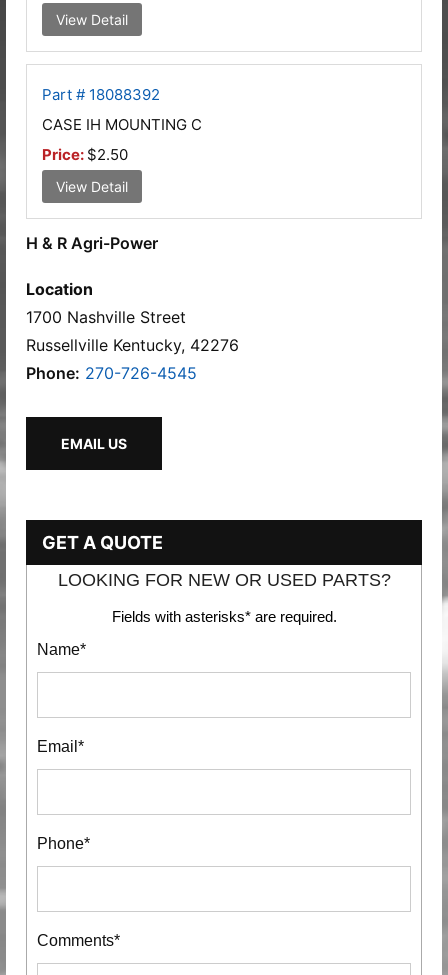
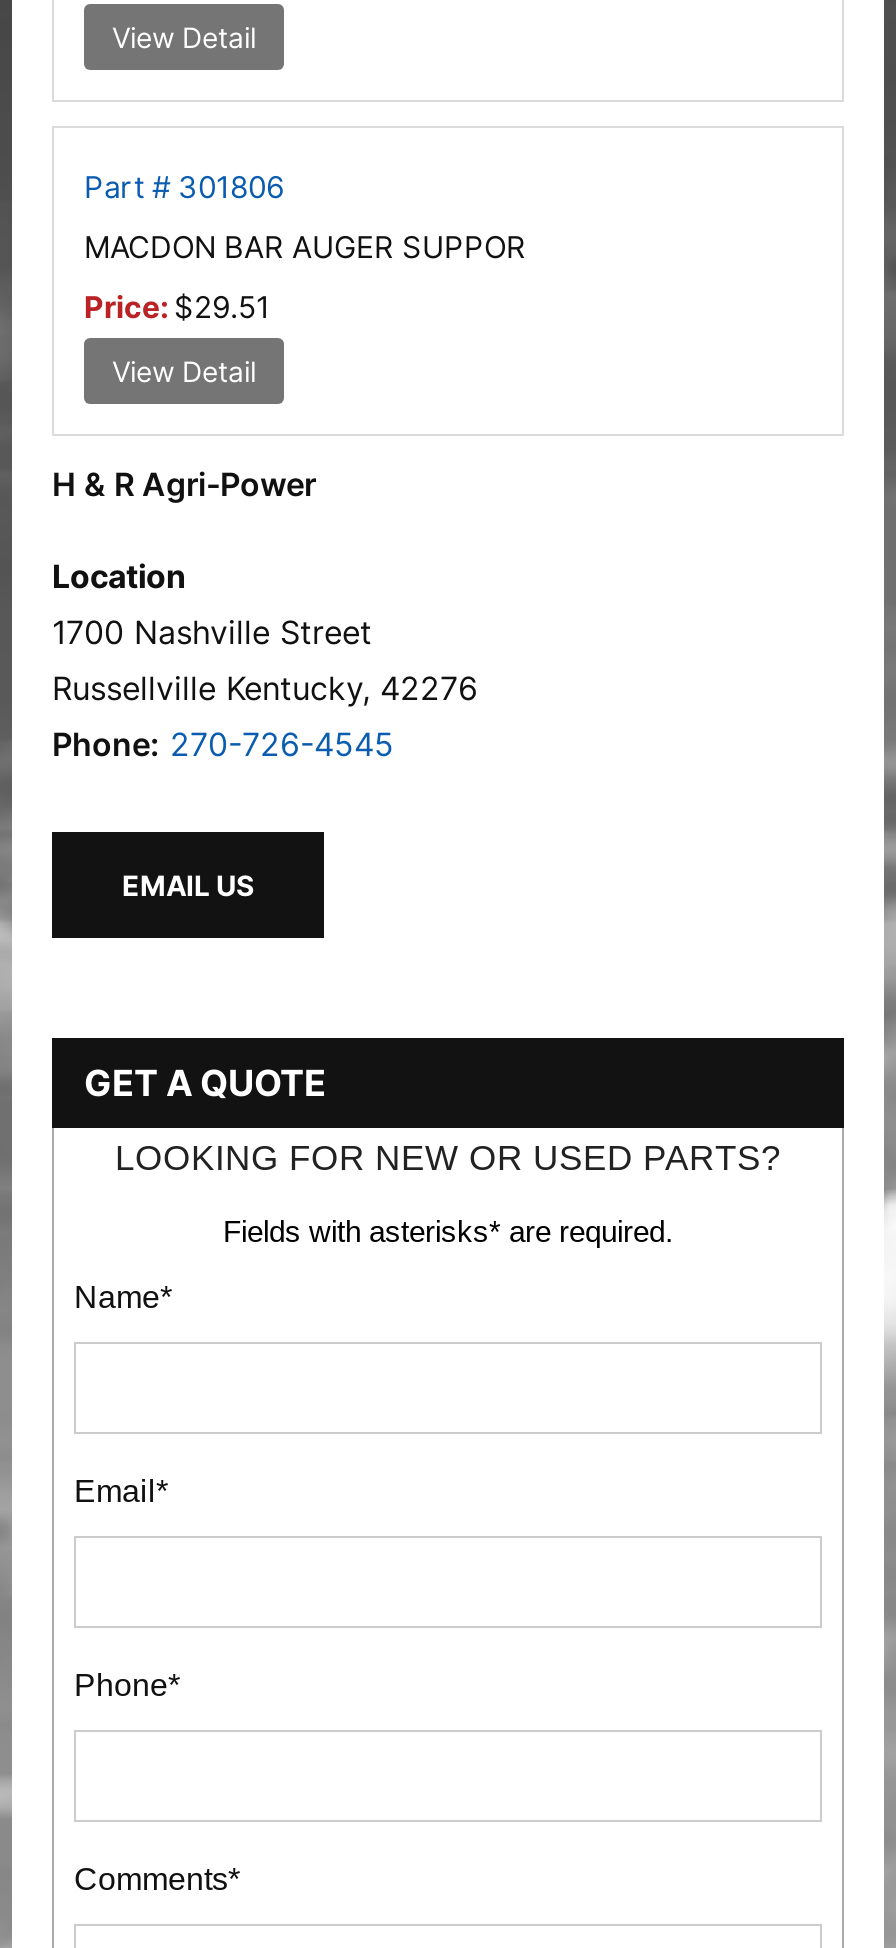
[42,85,160,104] Part # 18088392 -> [84,168,284,206] Part # 301806
[42,115,202,134] CASE IH MOUNTING C -> [84,228,526,266] MACDON BAR AUGER SUPPOR
[42,145,128,164] Price: $2.50 -> [84,288,270,326] Price: $29.51

